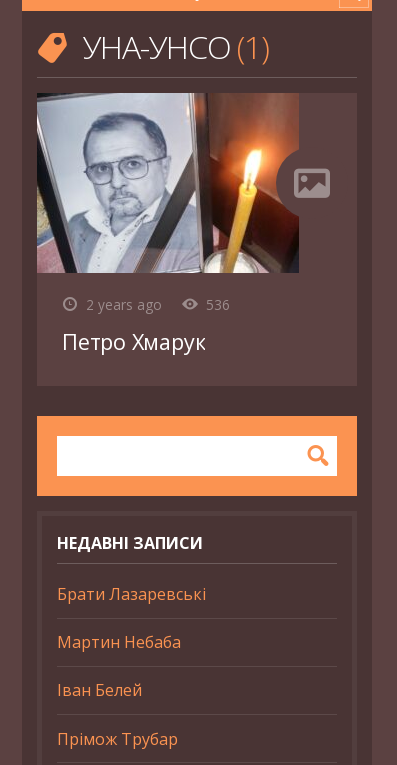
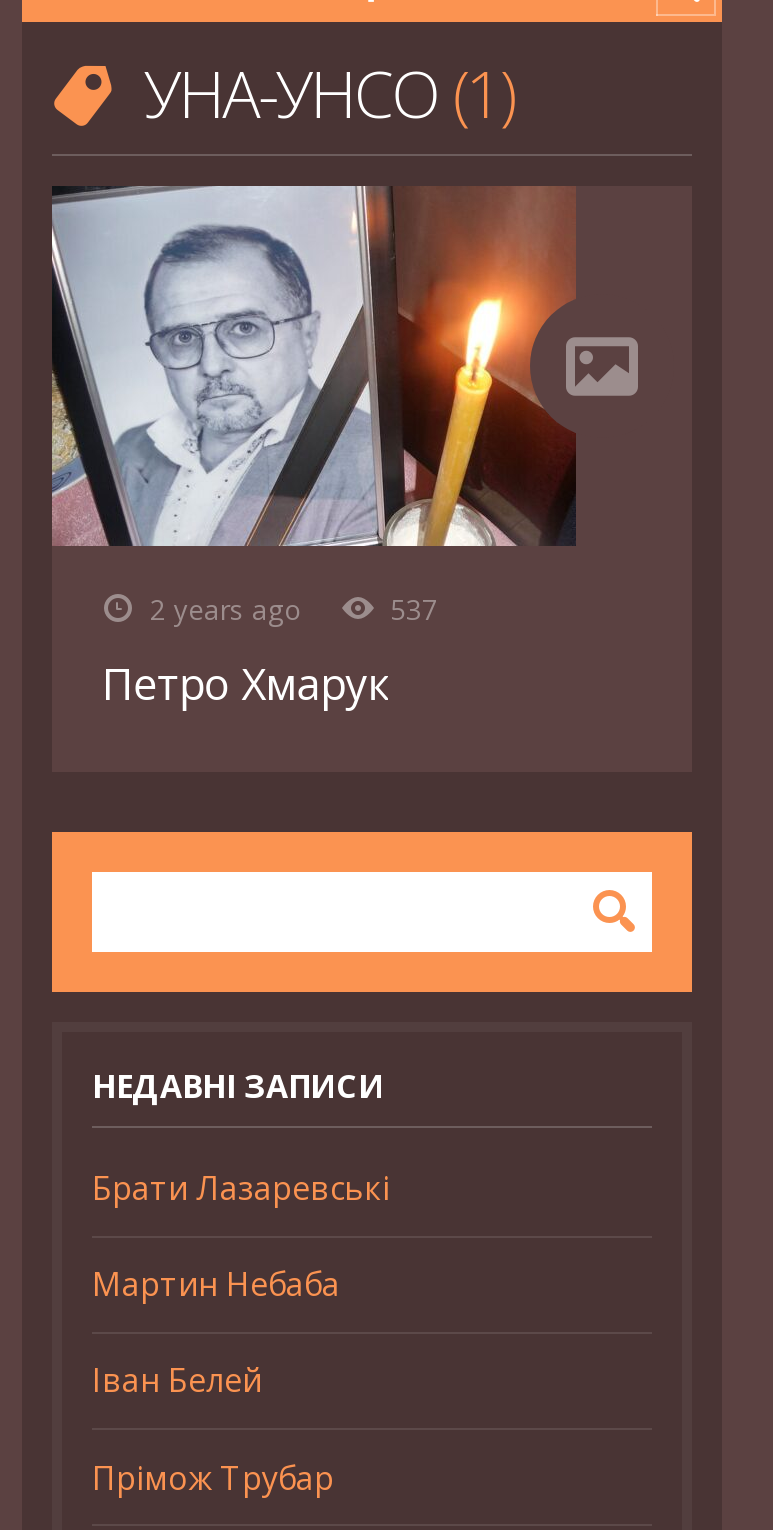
[206,295,230,314] 536 -> [390,590,438,628] 537

